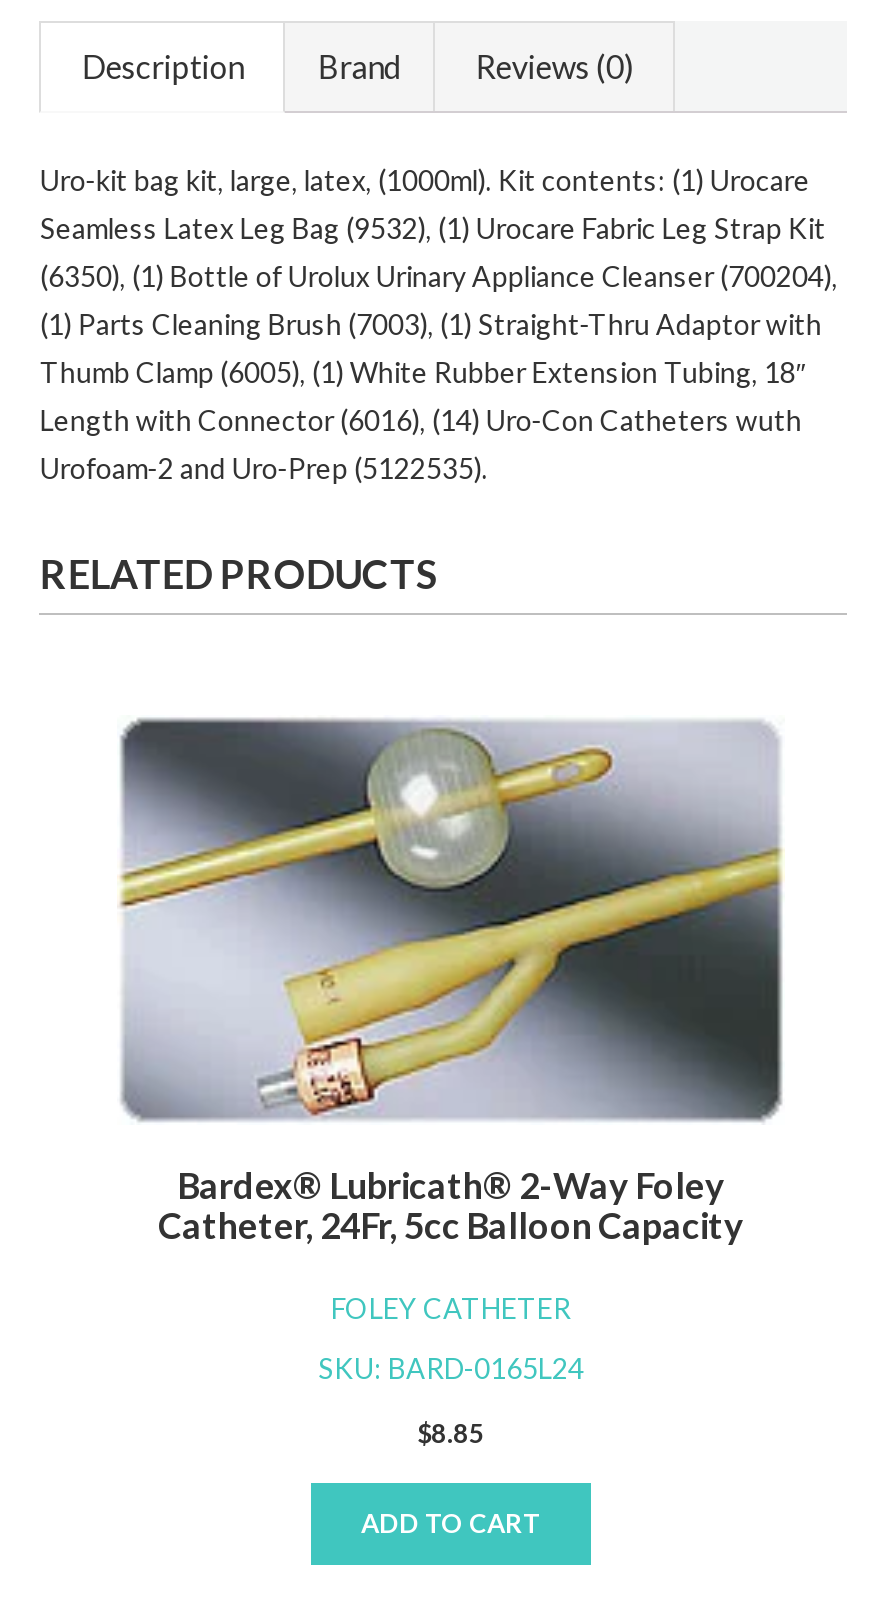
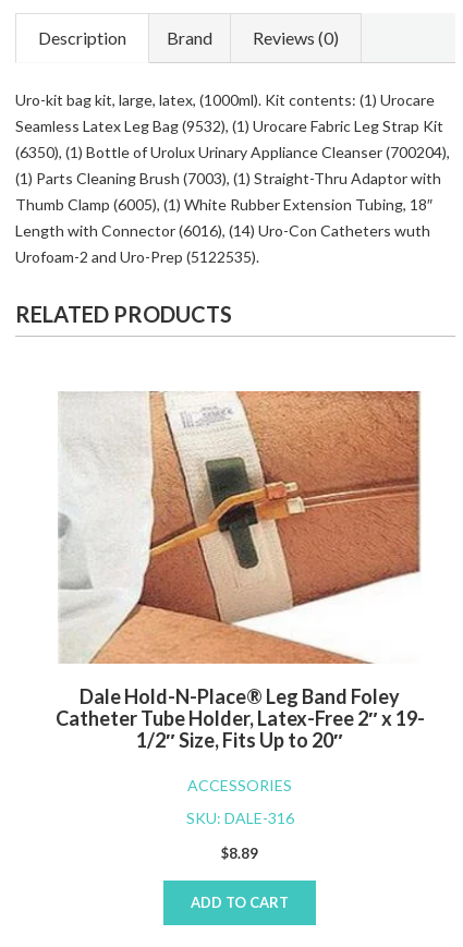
[119,715,783,1247] [image] | Bardex® Lubricath® 2-Way Foley | Catheter, 24Fr, 5cc Balloon Capacity -> [55,390,424,752] [image] | Dale Hold-N-Place® Leg Band Foley | Catheter Tube Holder, Latex-Free 2″ x 19- | 1/2″ Size, Fits Up to 20″
[331,1291,571,1325] FOLEY CATHETER -> [187,776,292,795] ACCESSORIES
[318,1351,584,1385] SKU: BARD-0165L24 -> [186,809,294,827] SKU: DALE-316
[417,1417,485,1449] $8.85 -> [221,845,258,862] $8.89

